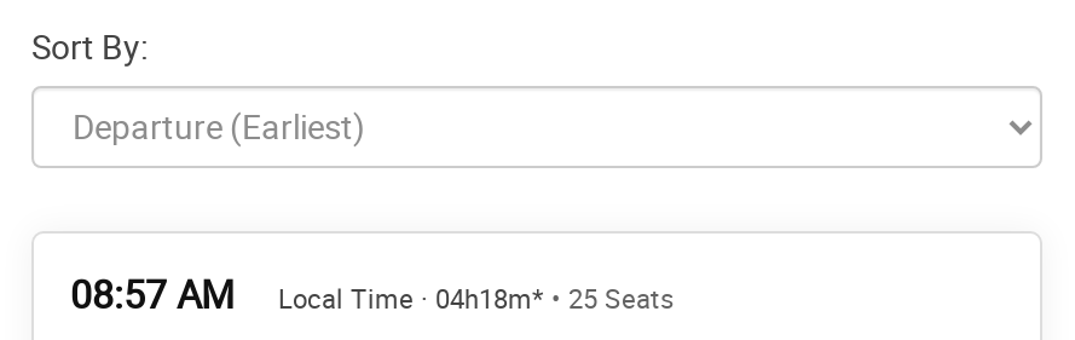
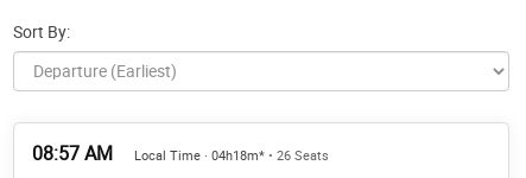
[278,284,675,316] Local Time · 04h18m* • 25 Seats -> [134,148,329,164] Local Time · 04h18m* • 26 Seats

